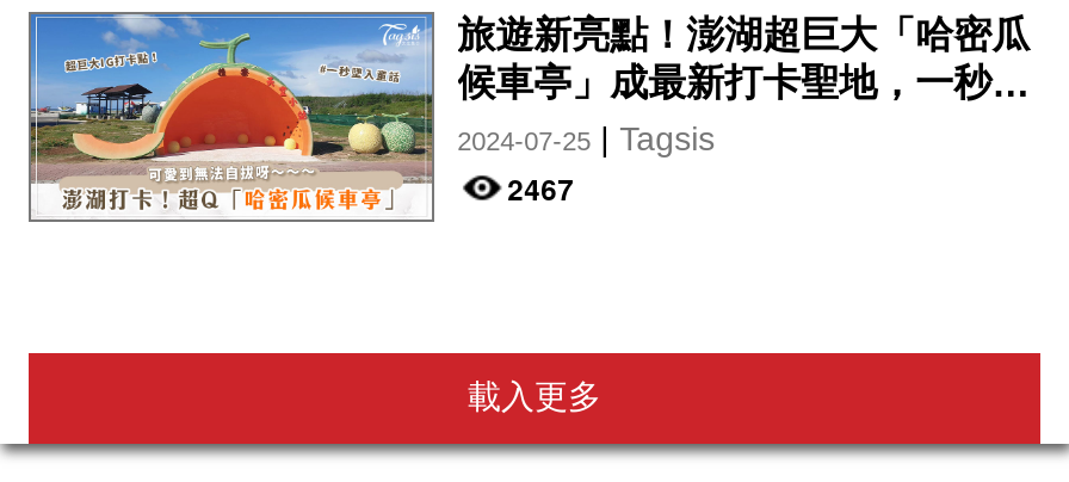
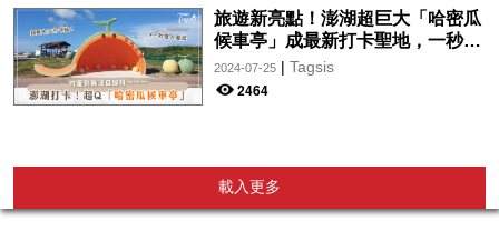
[507,168,574,211] 2467 -> [237,80,268,100] 2464

